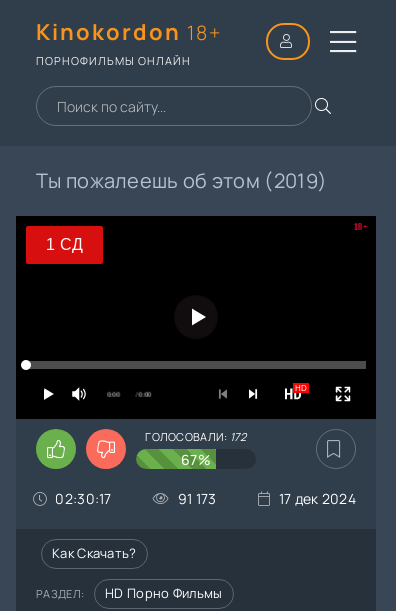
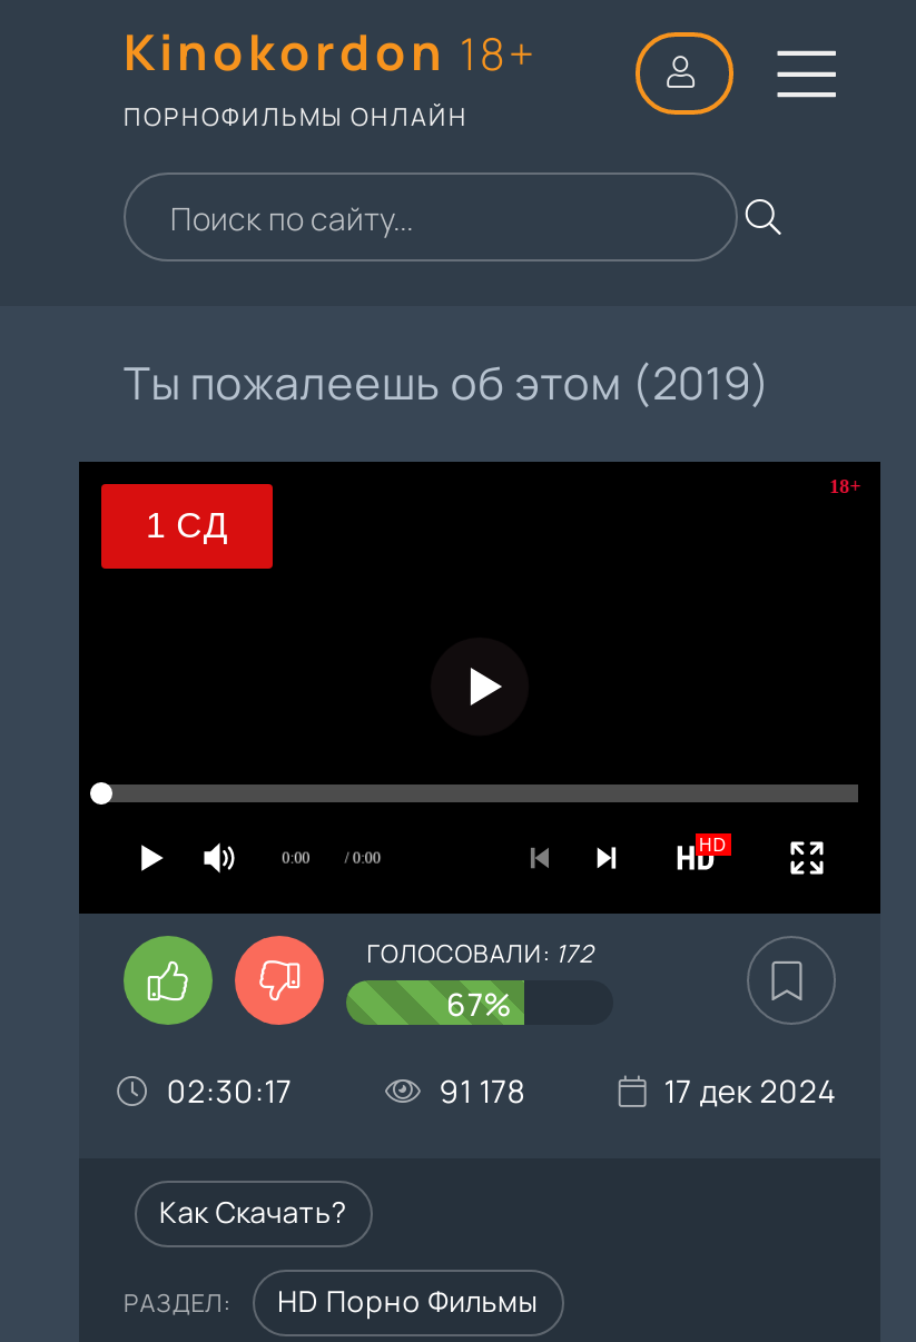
[178,489,217,508] 91 173 -> [439,1069,526,1112] 91 178

